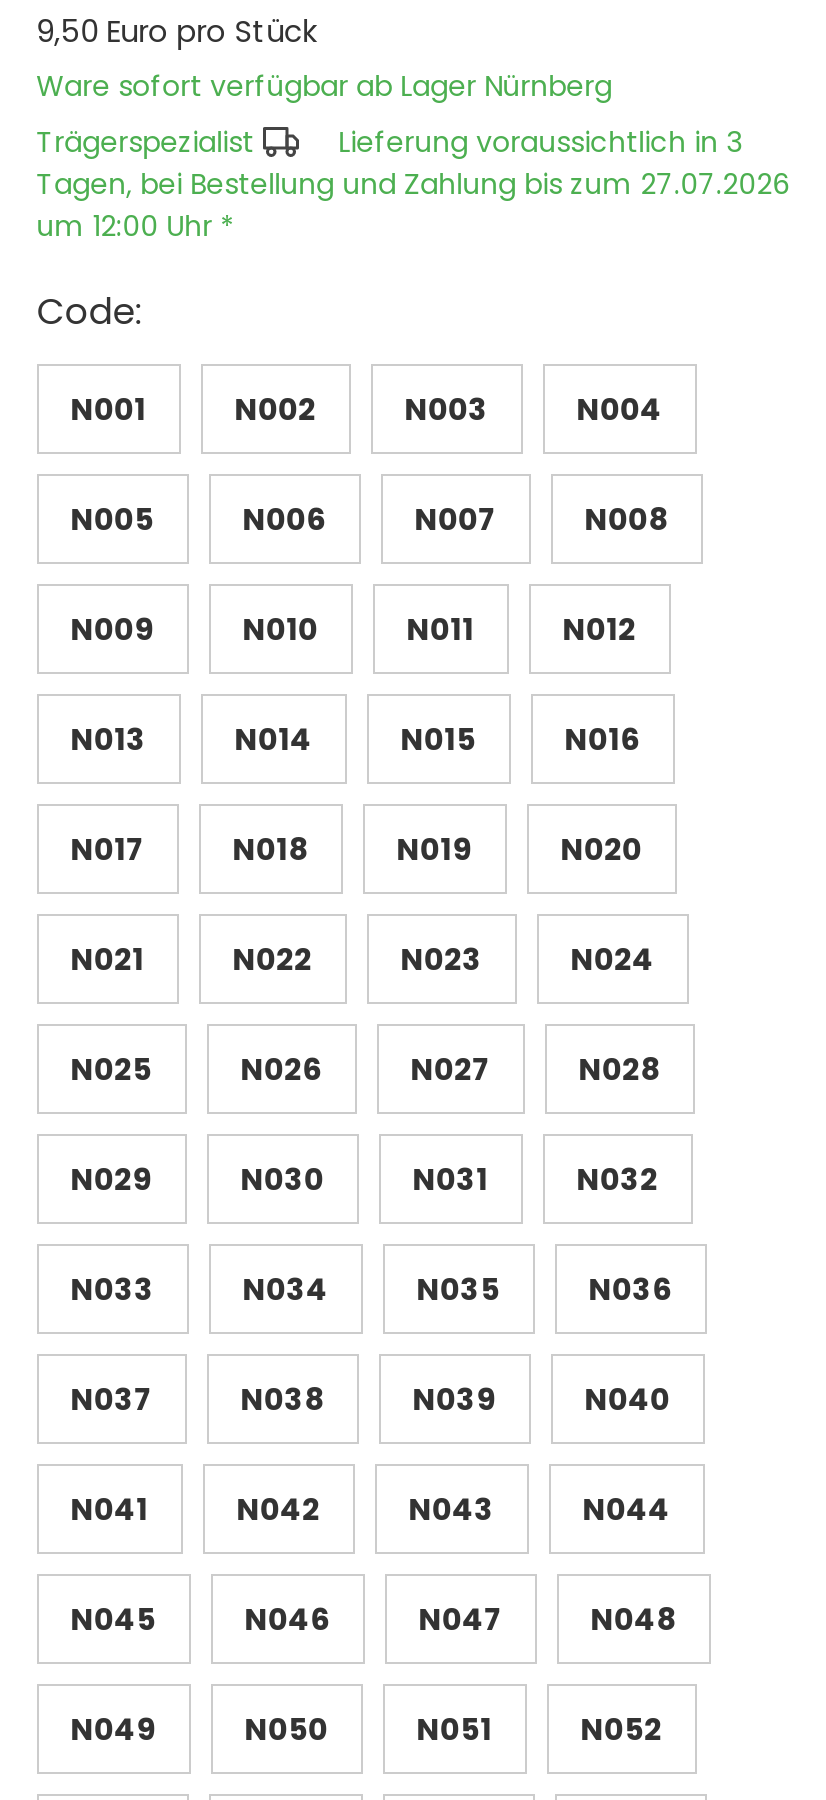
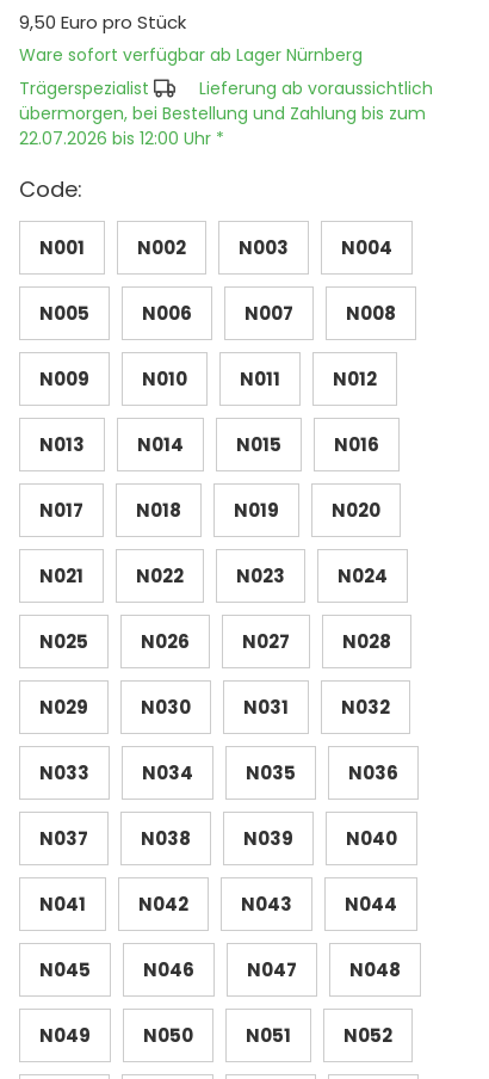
[36,123,790,247] Lieferung voraussichtlich in 3 | Tagen, bei Bestellung und Zahlung bis zum 27.07.2026 | um 12:00 Uhr * -> [19,77,432,151] Lieferung ab voraussichtlich | übermorgen, bei Bestellung und Zahlung bis zum | 22.07.2026 bis 12:00 Uhr *

